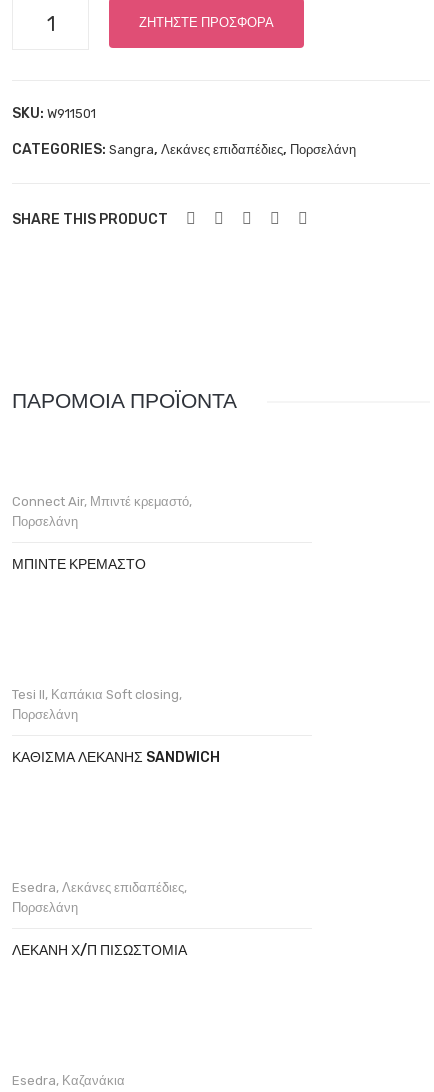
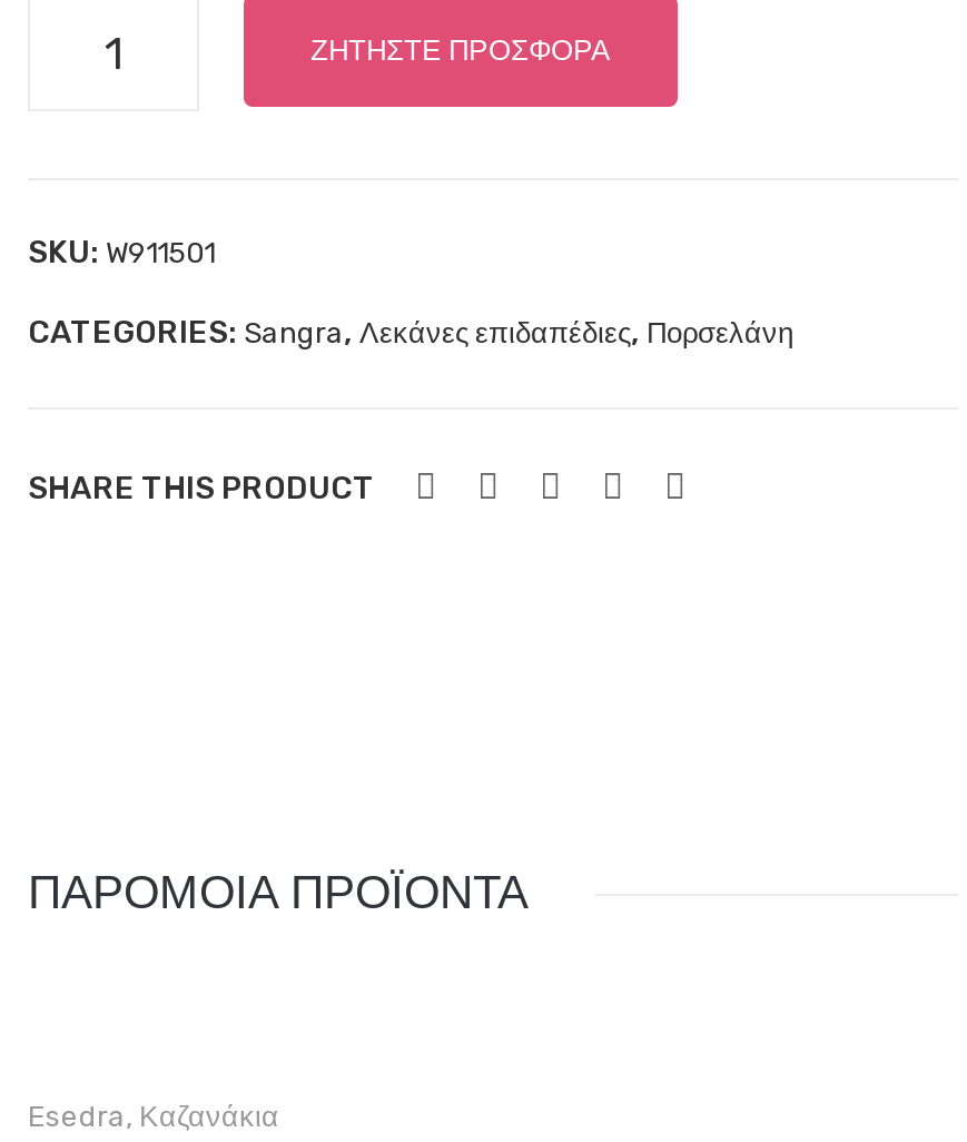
[12,494,192,573] Connect Air, Μπιντέ κρεμαστό, | Πορσελάνη | ΜΠΙΝΤΈ ΚΡΕΜΑΣΤΌ -> none
[12,687,220,766] Tesi II, Καπάκια Soft closing, | Πορσελάνη | ΚΆΘΙΣΜΑ ΛΕΚΆΝΗΣ SANDWICH -> none
[12,880,187,959] Esedra, Λεκάνες επιδαπέδιες, | Πορσελάνη | ΛΕΚΆΝΗ Χ/Π ΠΙΣΩΣΤΌΜΙΑ -> none

